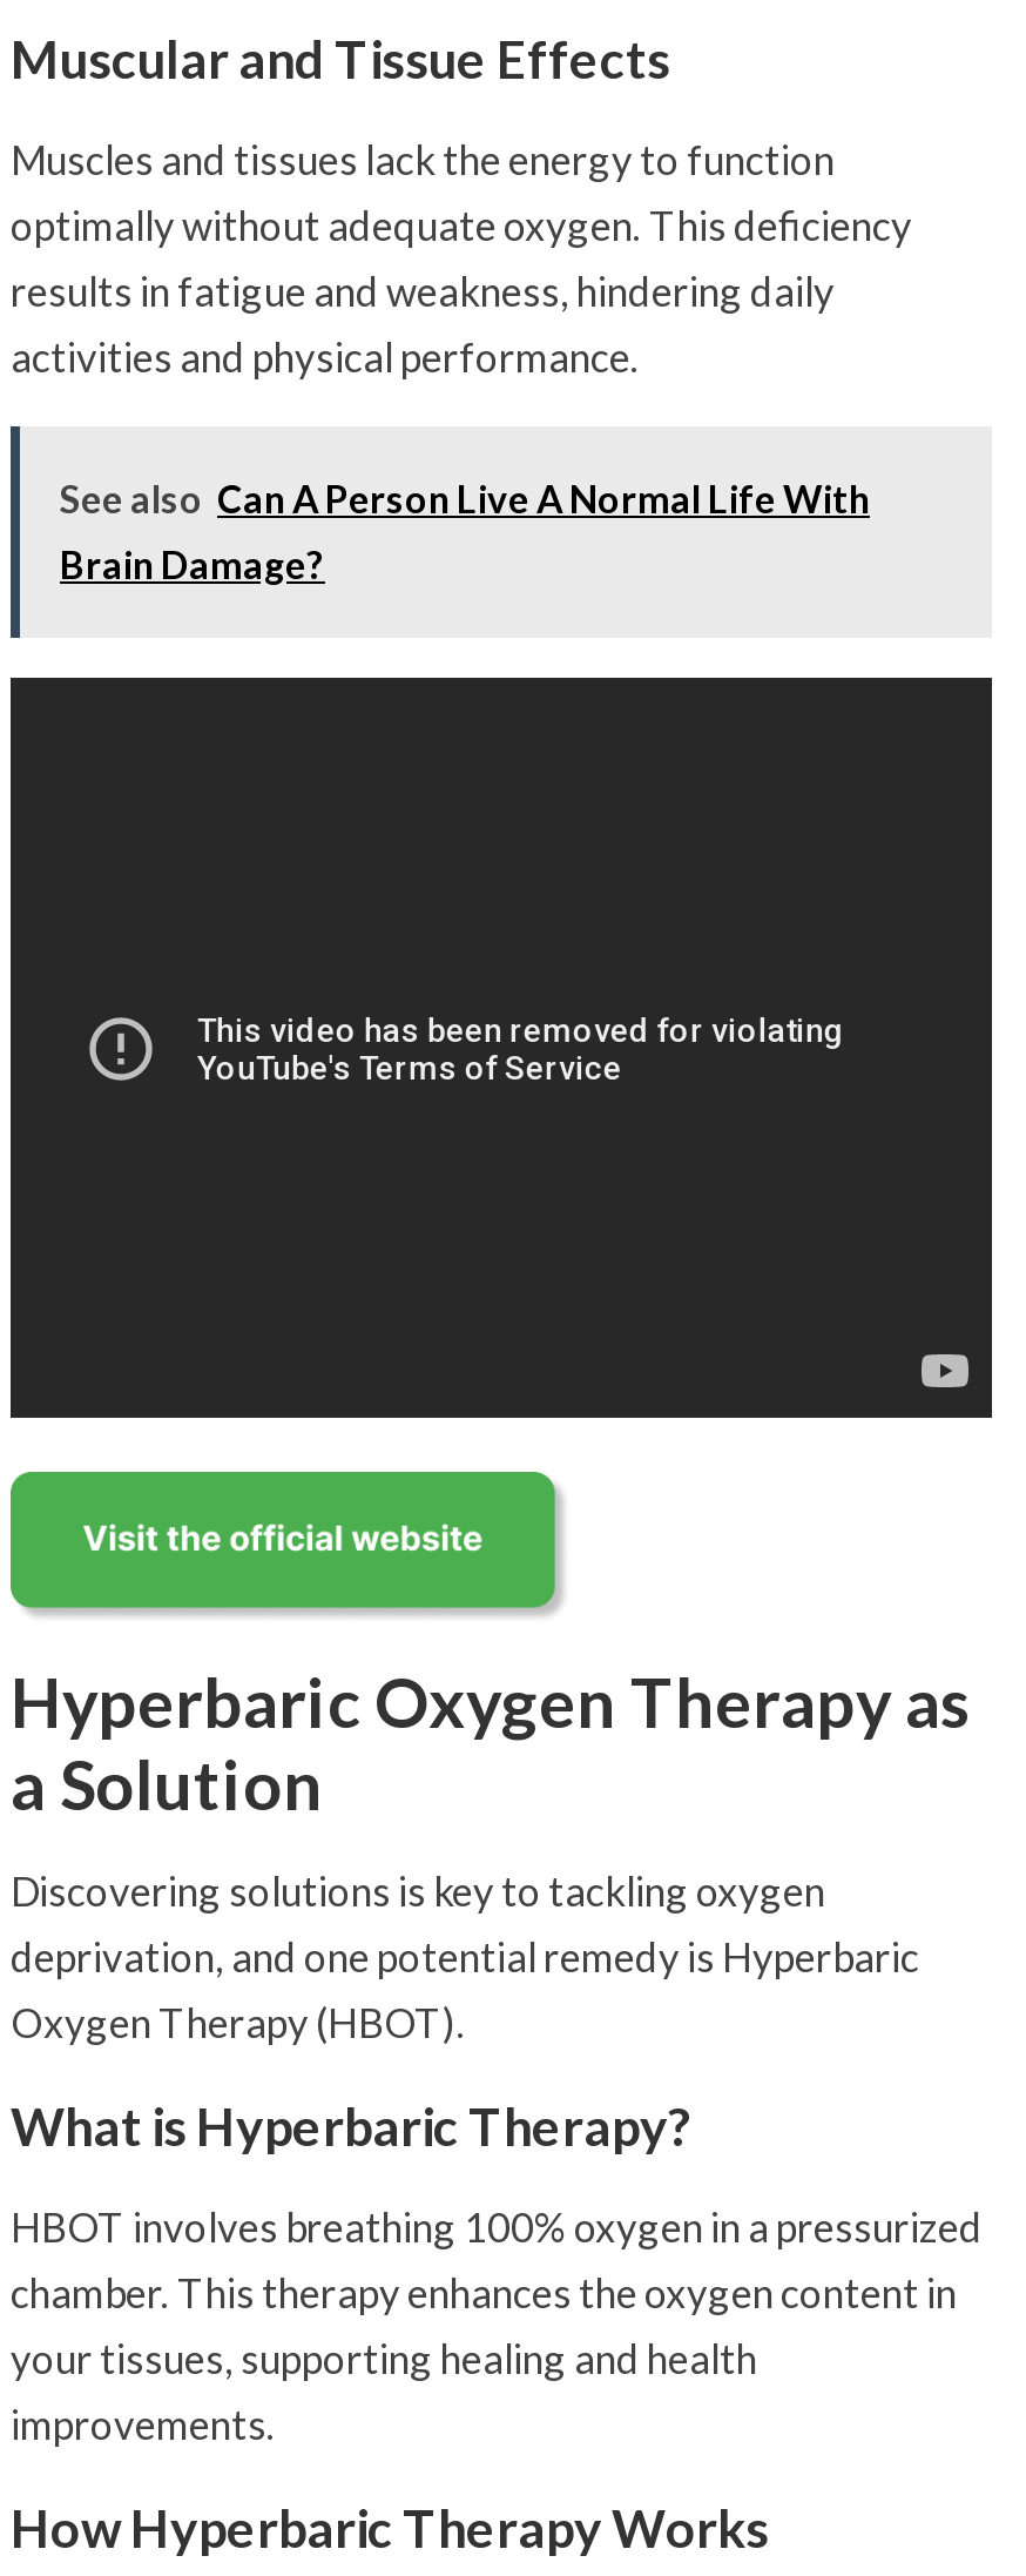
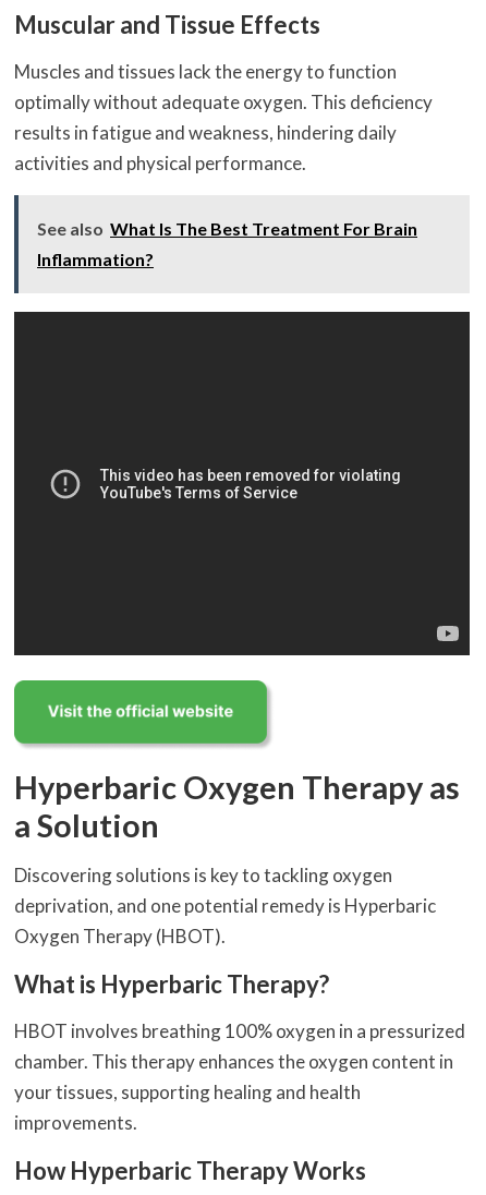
[60,476,870,520] See also Can A Person Live A Normal Life With -> [37,218,417,239] See also What Is The Best Treatment For Brain
[60,542,325,586] Brain Damage? -> [37,249,154,269] Inflammation?

